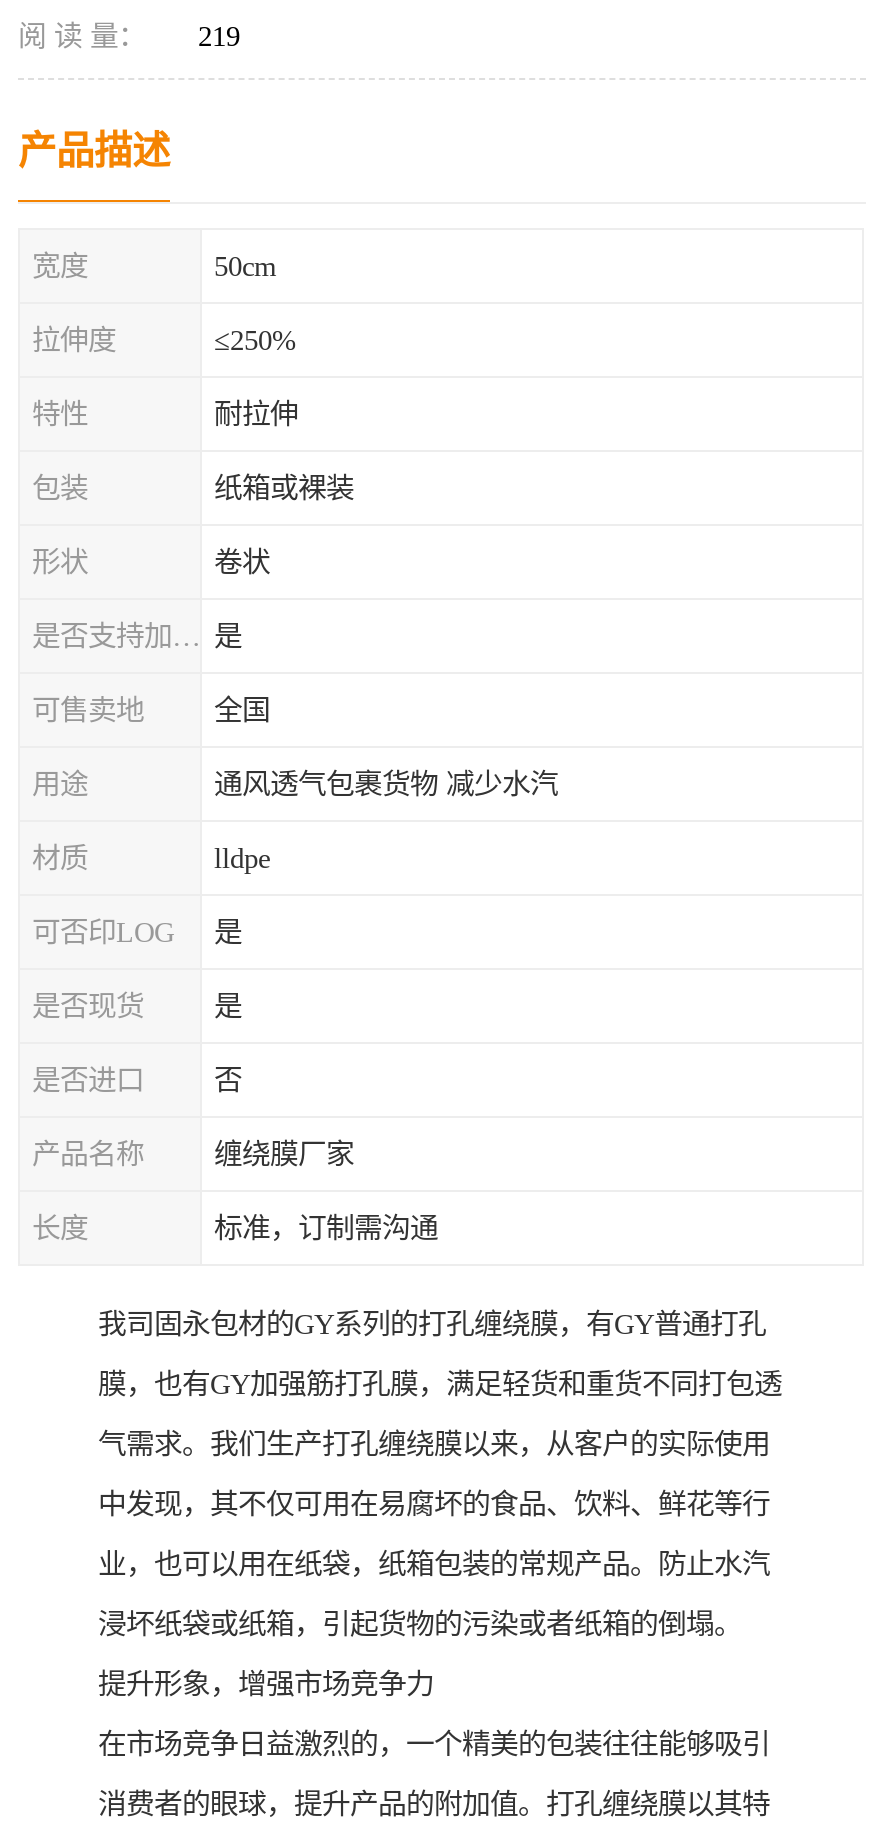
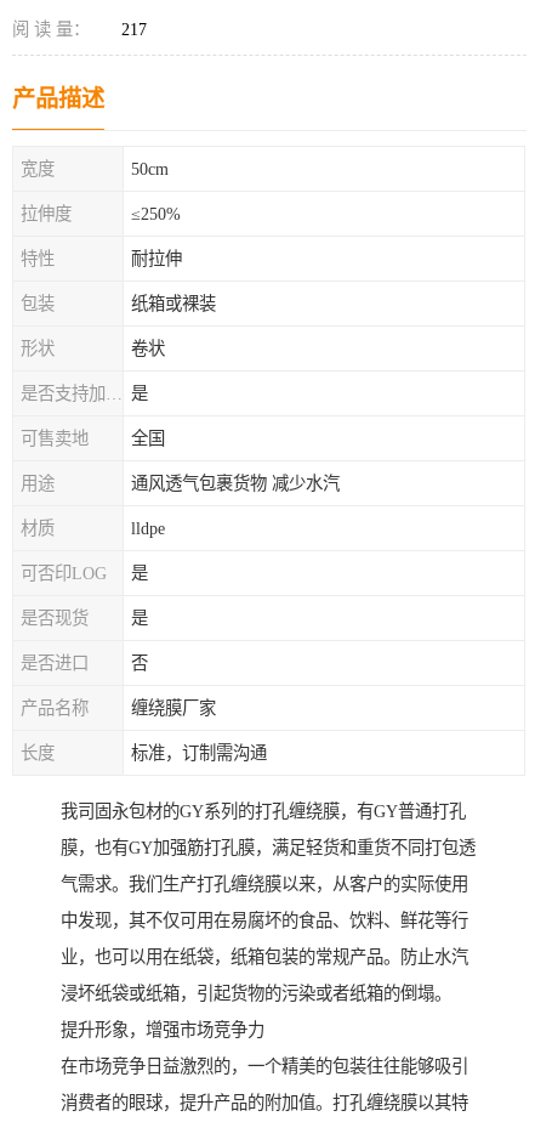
[18,20,240,52] 阅 读 量： 219 -> [12,19,147,39] 阅 读 量： 217

